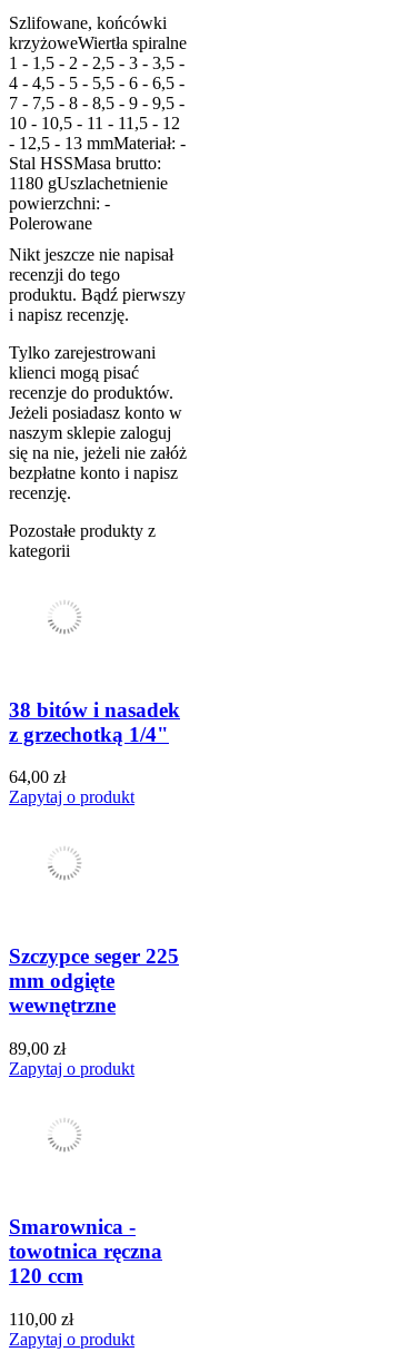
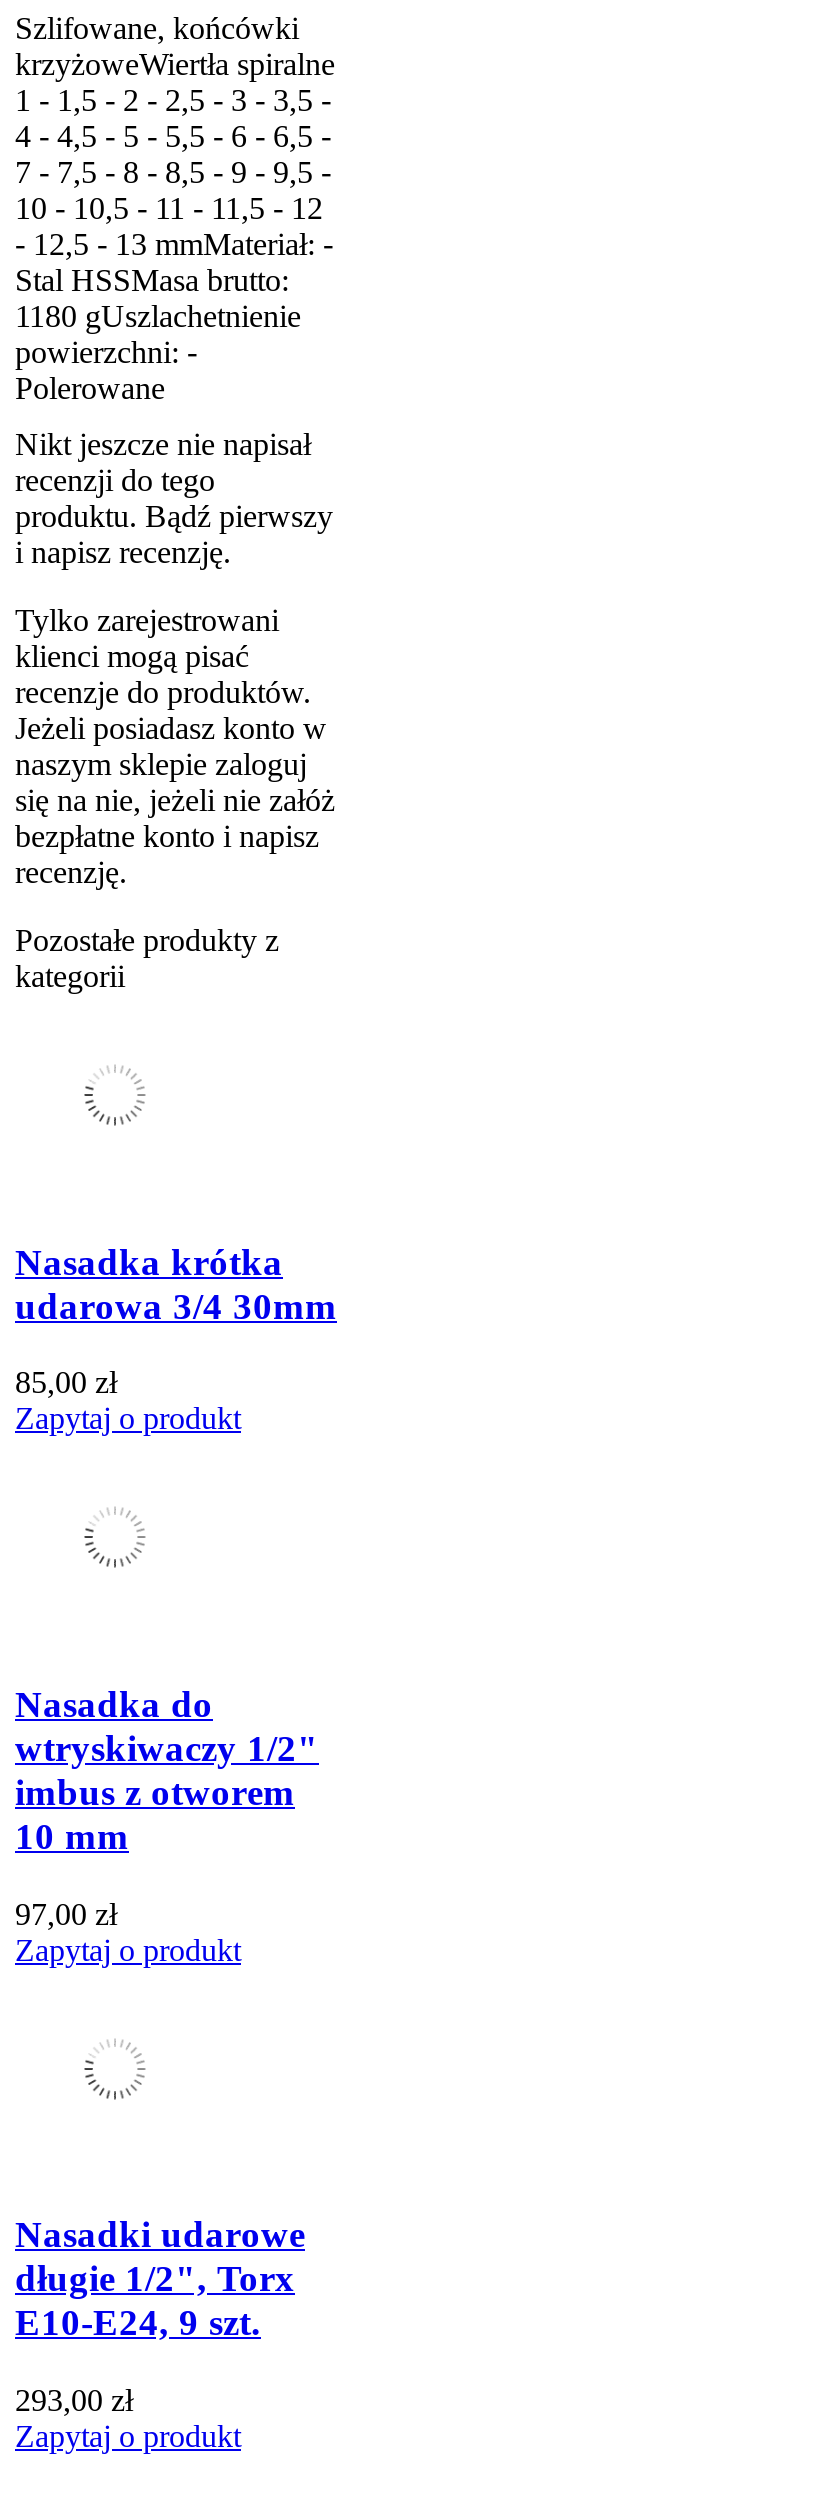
[9,698,180,746] 38 bitów i nasadek | z grzechotką 1/4" -> [15,1240,337,1326] Nasadka krótka | udarowa 3/4 30mm
[9,768,66,786] 64,00 zł -> [15,1365,117,1399] 85,00 zł
[9,944,179,1017] Szczypce seger 225 | mm odgięte | wewnętrzne -> [15,1683,319,1857] Nasadka do | wtryskiwaczy 1/2" | imbus z otworem | 10 mm
[9,1039,66,1058] 89,00 zł -> [15,1896,117,1930] 97,00 zł
[9,1215,162,1288] Smarownica - | towotnica ręczna | 120 ccm -> [15,2214,305,2344] Nasadki udarowe | długie 1/2", Torx | E10-E24, 9 szt.
[9,1310,73,1329] 110,00 zł -> [15,2383,133,2417] 293,00 zł

